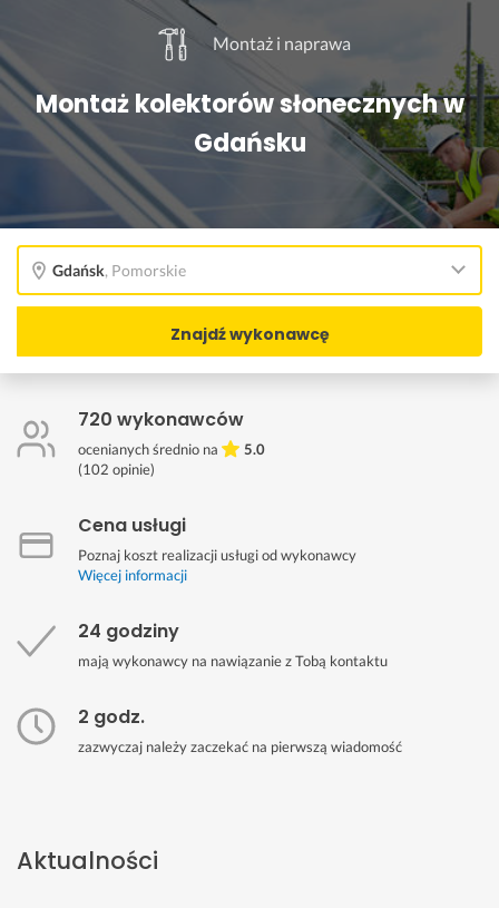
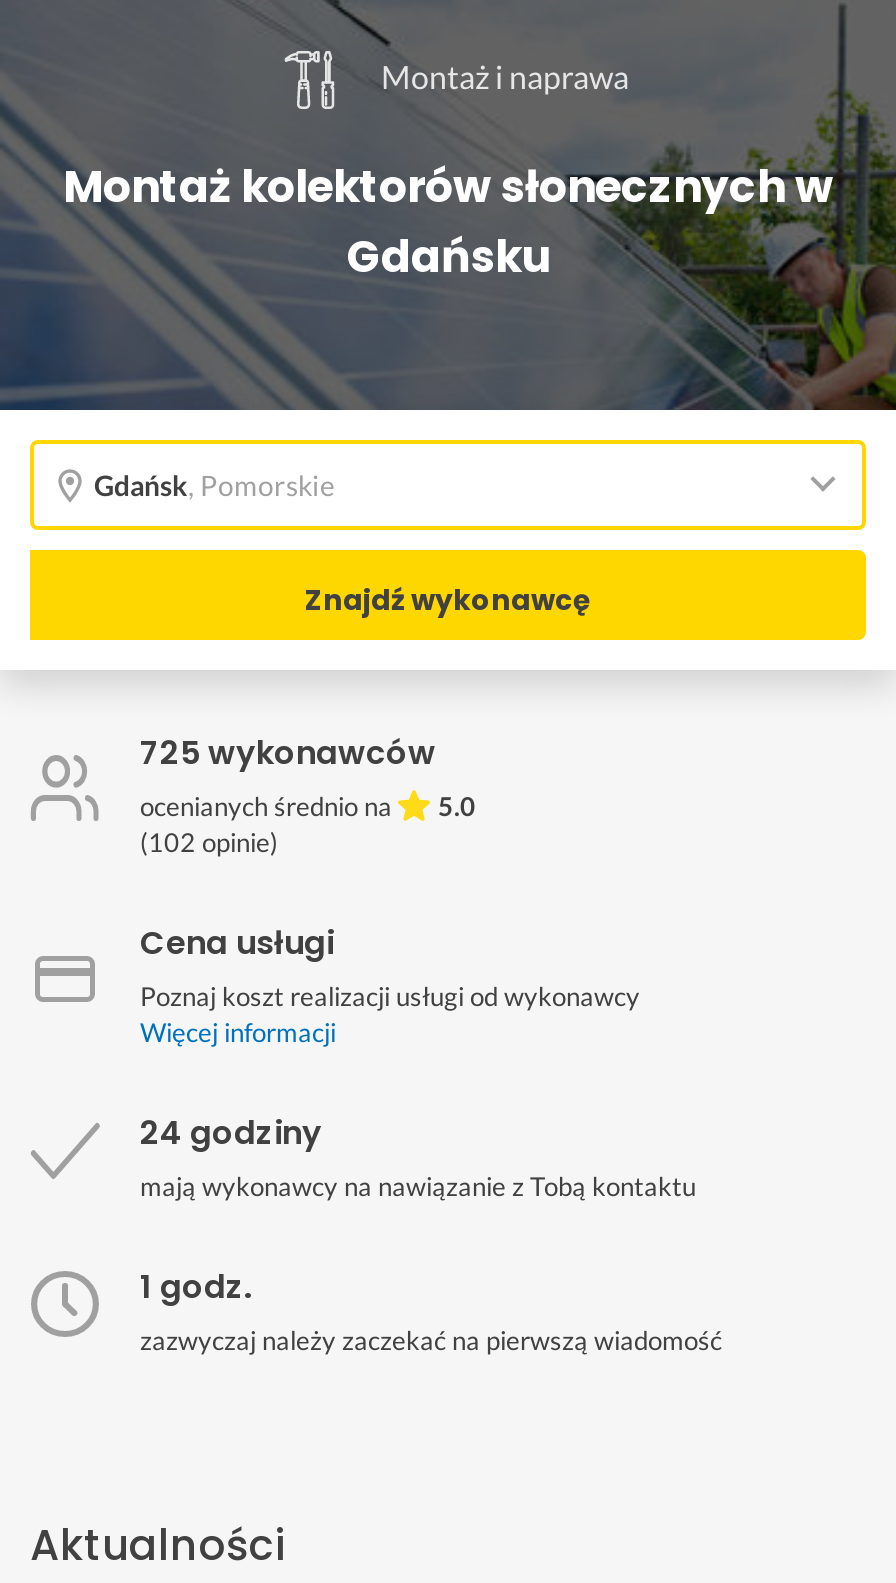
[78,407,244,432] 720 wykonawców -> [140,730,436,776] 725 wykonawców
[78,704,145,730] 2 godz. -> [140,1264,252,1310] 1 godz.

